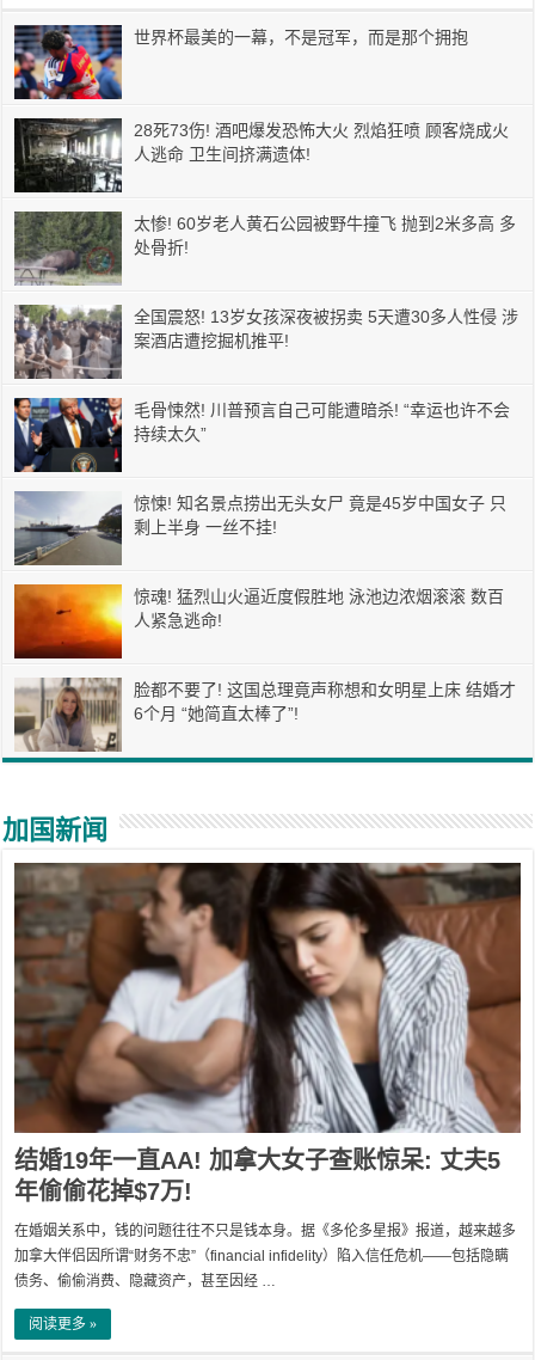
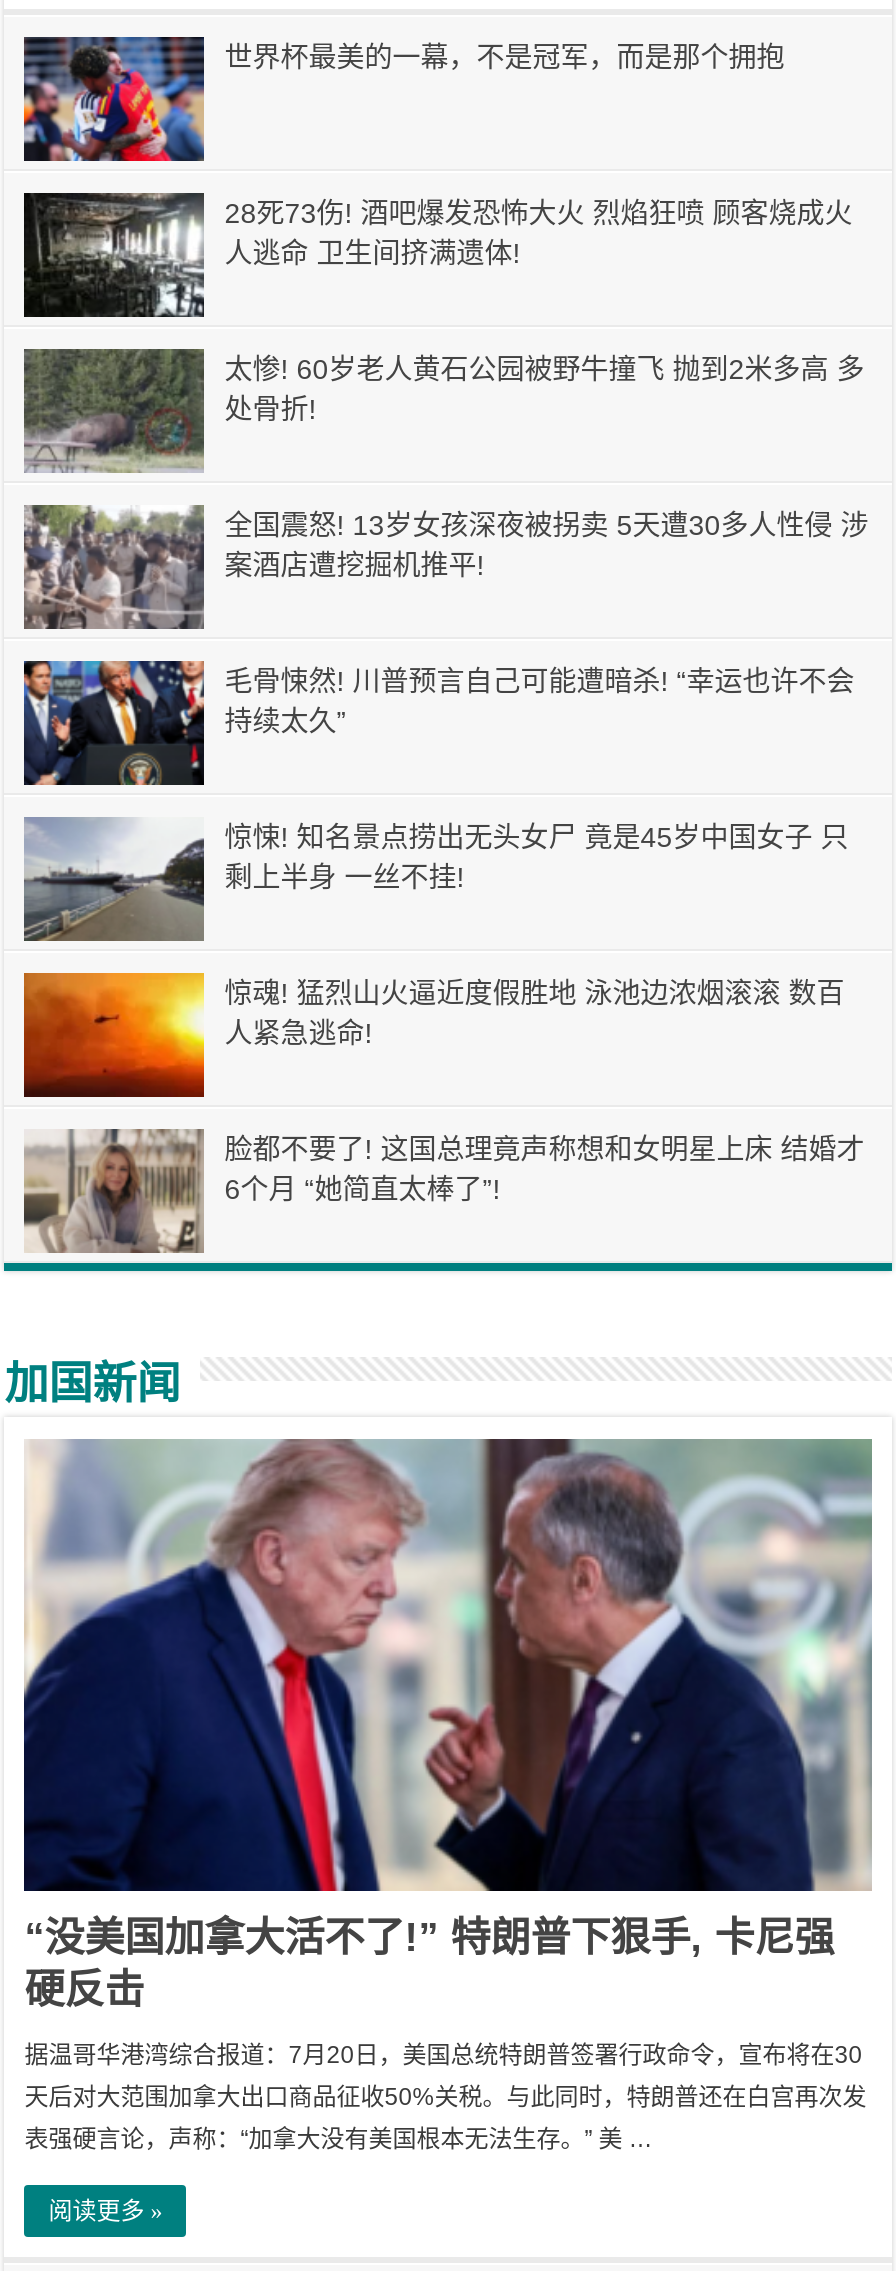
[13,862,522,1204] [image] | 结婚19年一直AA! 加拿大女子查账惊呆: 丈夫5 | 年偷偷花掉$7万! -> [22,1439,874,2011] [image] | “没美国加拿大活不了!” 特朗普下狠手, 卡尼强 | 硬反击
[15,1222,516,1239] 在婚姻关系中，钱的问题往往不只是钱本身。据《多伦多星报》报道，越来越多 -> [24,2041,862,2069] 据温哥华港湾综合报道：7月20日，美国总统特朗普签署行政命令，宣布将在30
[15,1247,509,1264] 加拿大伴侣因所谓“财务不忠”（financial infidelity）陷入信任危机——包括隐瞒 -> [24,2083,866,2111] 天后对大范围加拿大出口商品征收50%关税。与此同时，特朗普还在白宫再次发
[15,1273,276,1289] 债务、偷偷消费、隐藏资产，甚至因经 … -> [24,2125,652,2153] 表强硬言论，声称：“加拿大没有美国根本无法生存。” 美 …

